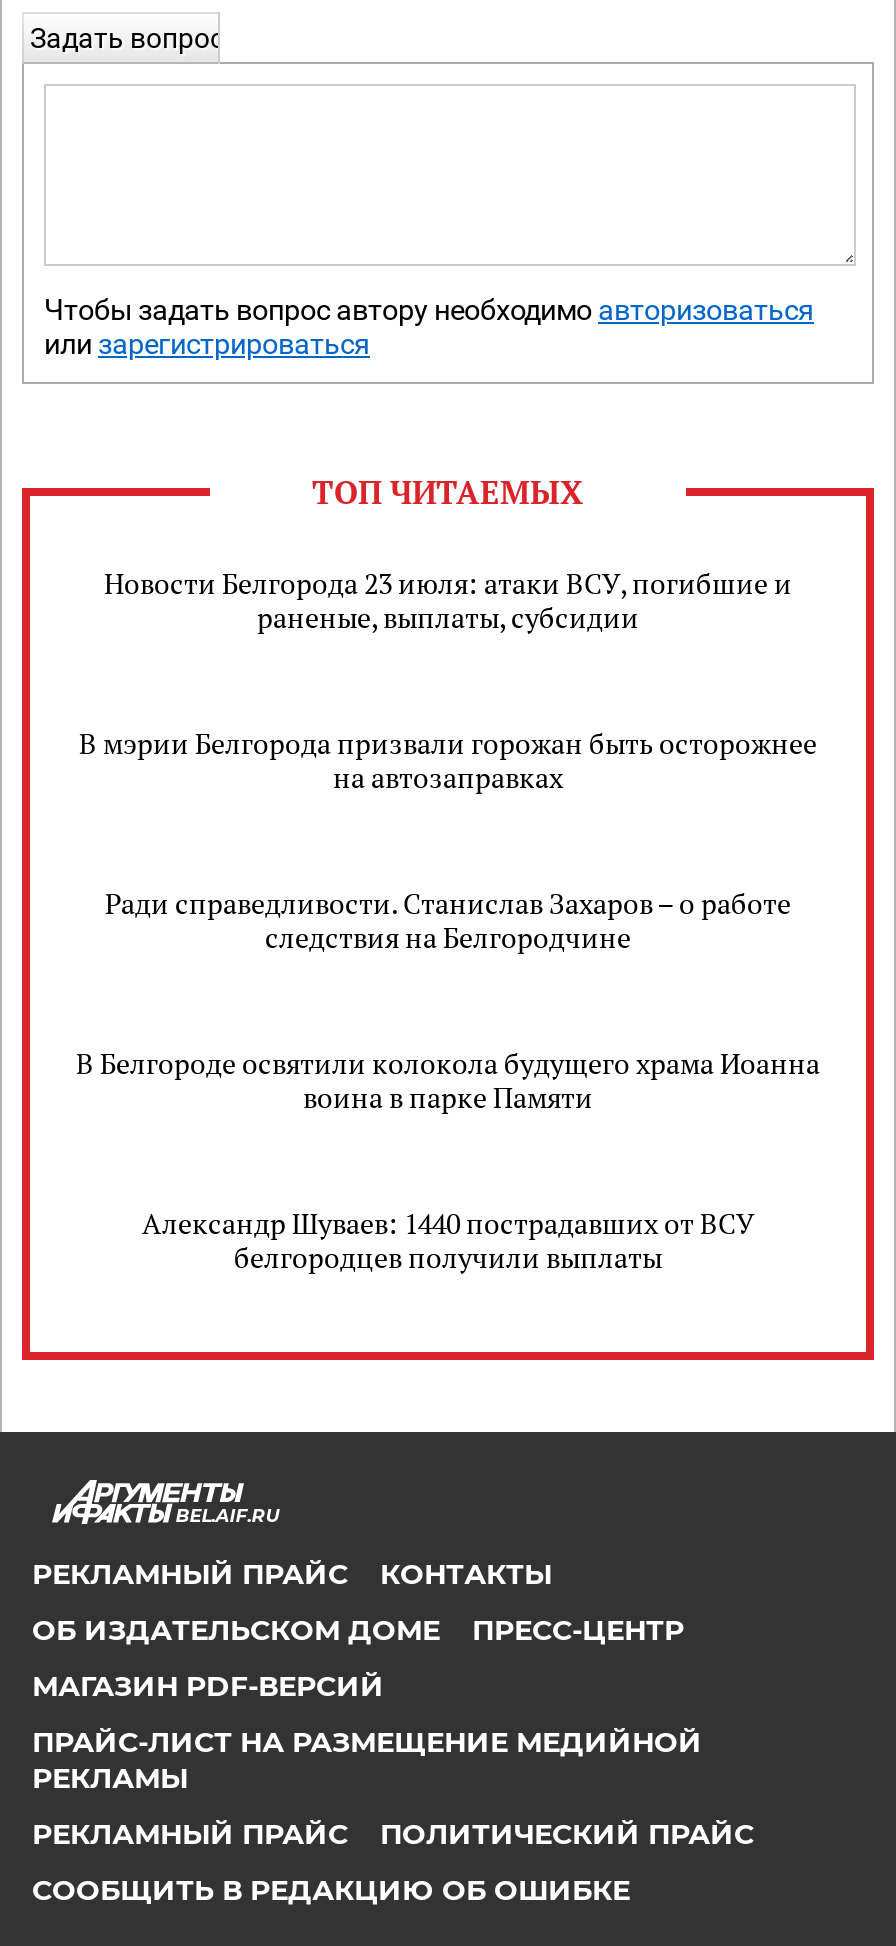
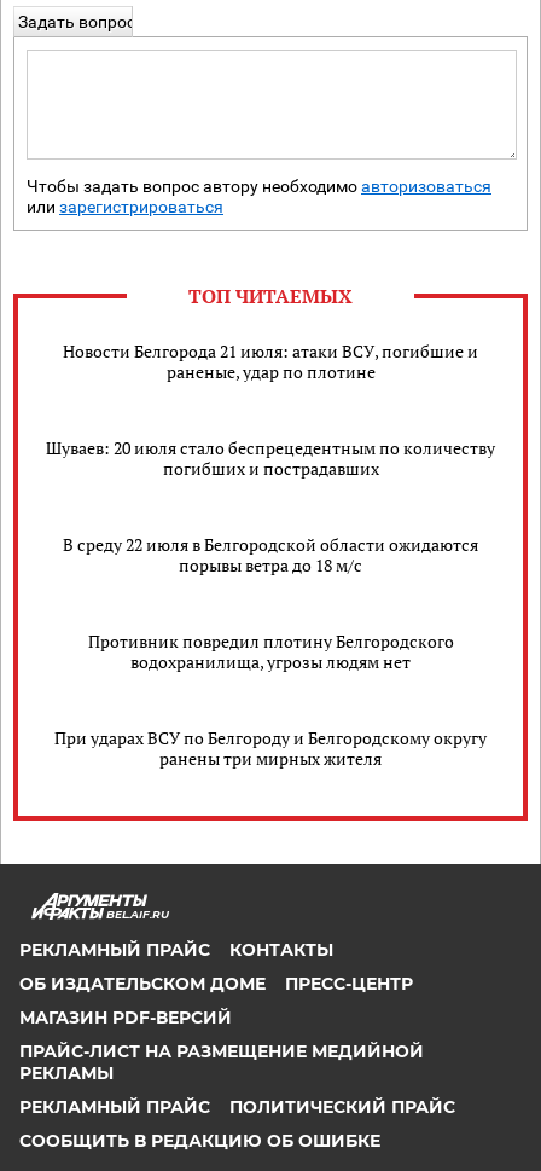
[104,564,792,636] Новости Белгорода 23 июля: атаки ВСУ, погибшие и | раненые, выплаты, субсидии -> [63,340,478,383] Новости Белгорода 21 июля: атаки ВСУ, погибшие и | раненые, удар по плотине
[79,724,817,796] В мэрии Белгорода призвали горожан быть осторожнее | на автозаправках -> [46,436,495,480] Шуваев: 20 июля стало беспрецедентным по количеству | погибших и пострадавших
[105,884,791,956] Ради справедливости. Станислав Захаров – о работе | следствия на Белгородчине -> [63,533,478,576] В среду 22 июля в Белгородской области ожидаются | порывы ветра до 18 м/с
[76,1044,820,1116] В Белгороде освятили колокола будущего храма Иоанна | воина в парке Памяти -> [88,630,453,673] Противник повредил плотину Белгородского | водохранилища, угрозы людям нет
[142,1204,754,1276] Александр Шуваев: 1440 пострадавших от ВСУ | белгородцев получили выплаты -> [54,726,487,770] При ударах ВСУ по Белгороду и Белгородскому округу | ранены три мирных жителя

